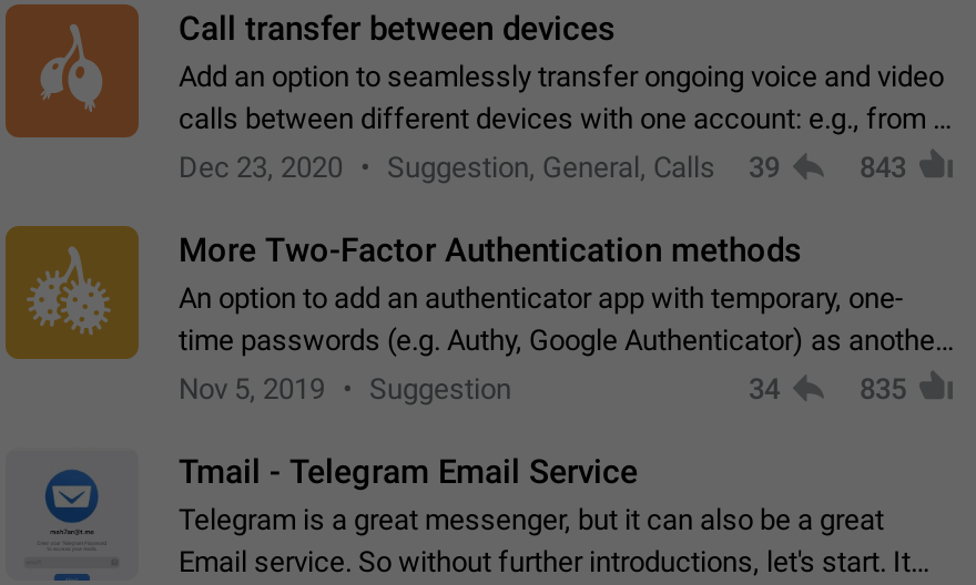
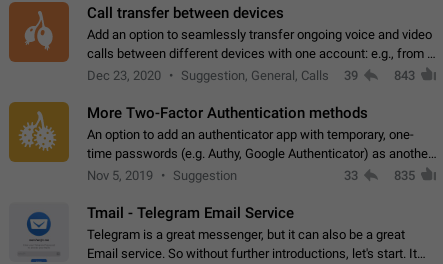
[749,372,780,406] 34 -> [344,168,358,183] 33

